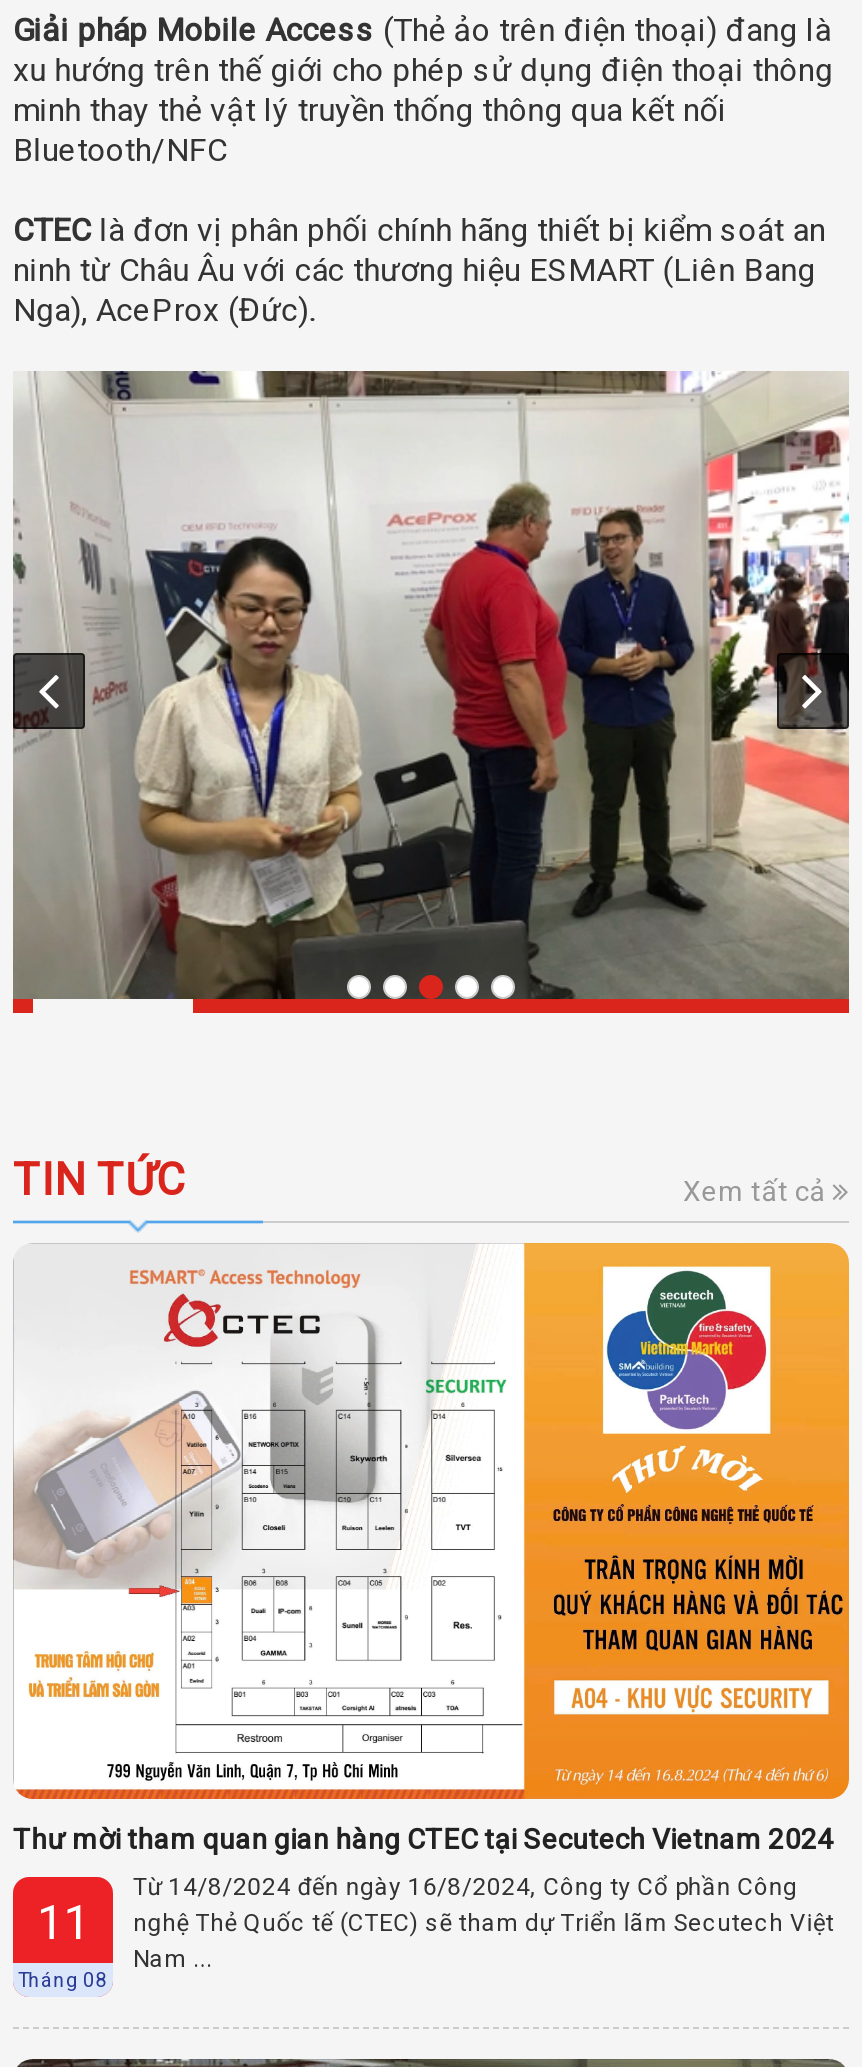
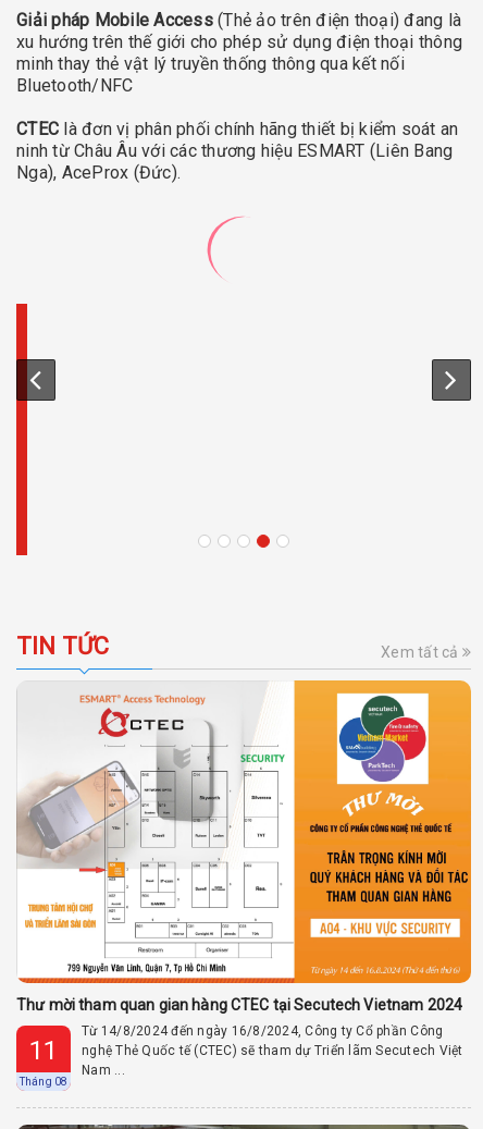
[11,369,851,1015] [image] -> none

